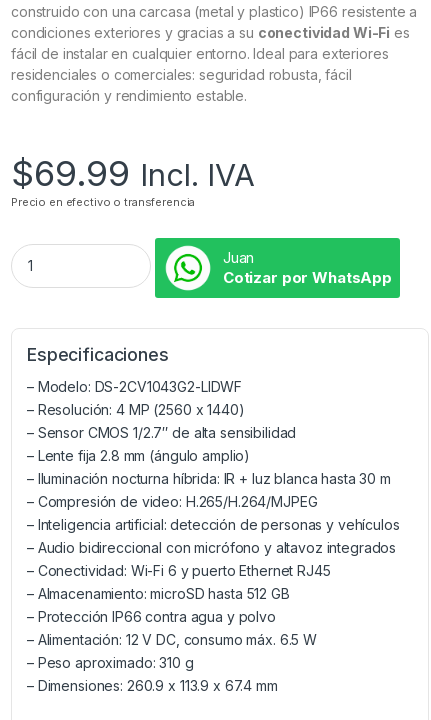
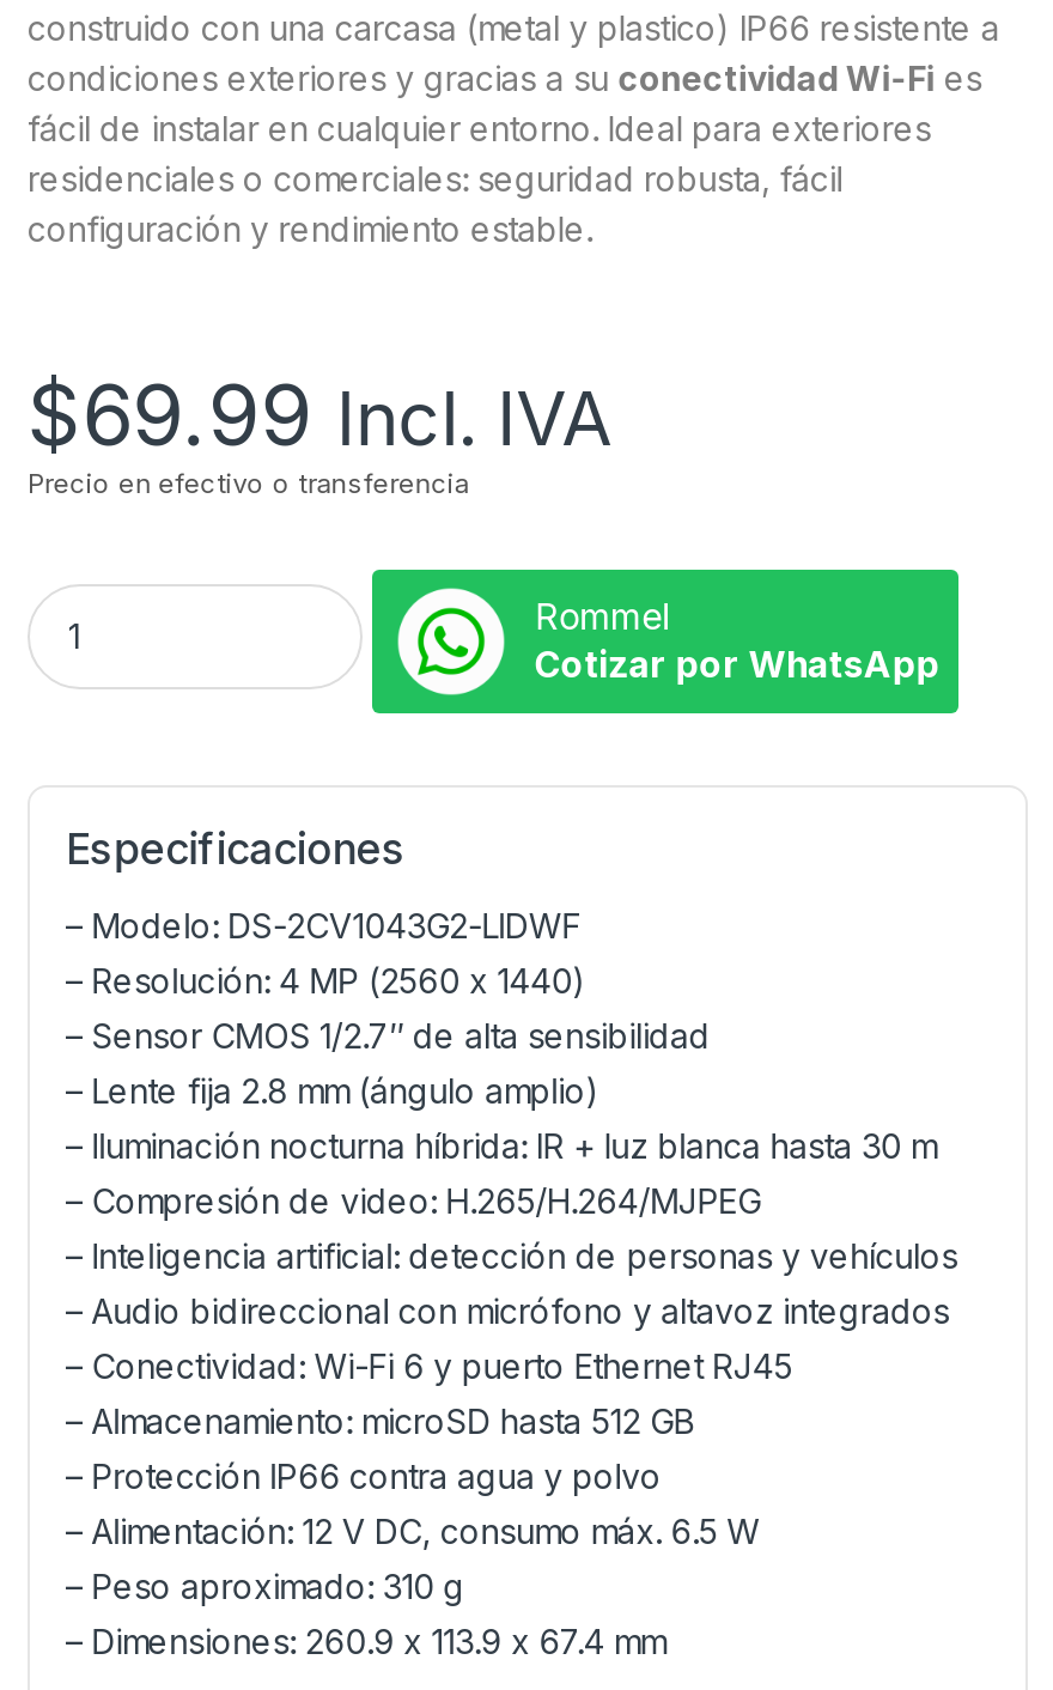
[223,247,254,266] Juan -> [535,592,669,638] Rommel

